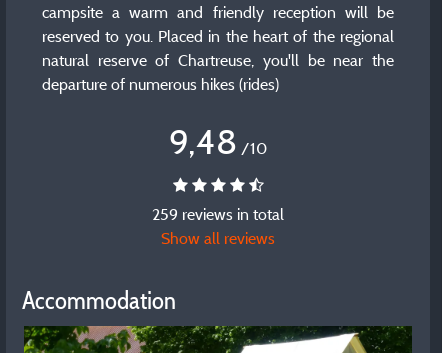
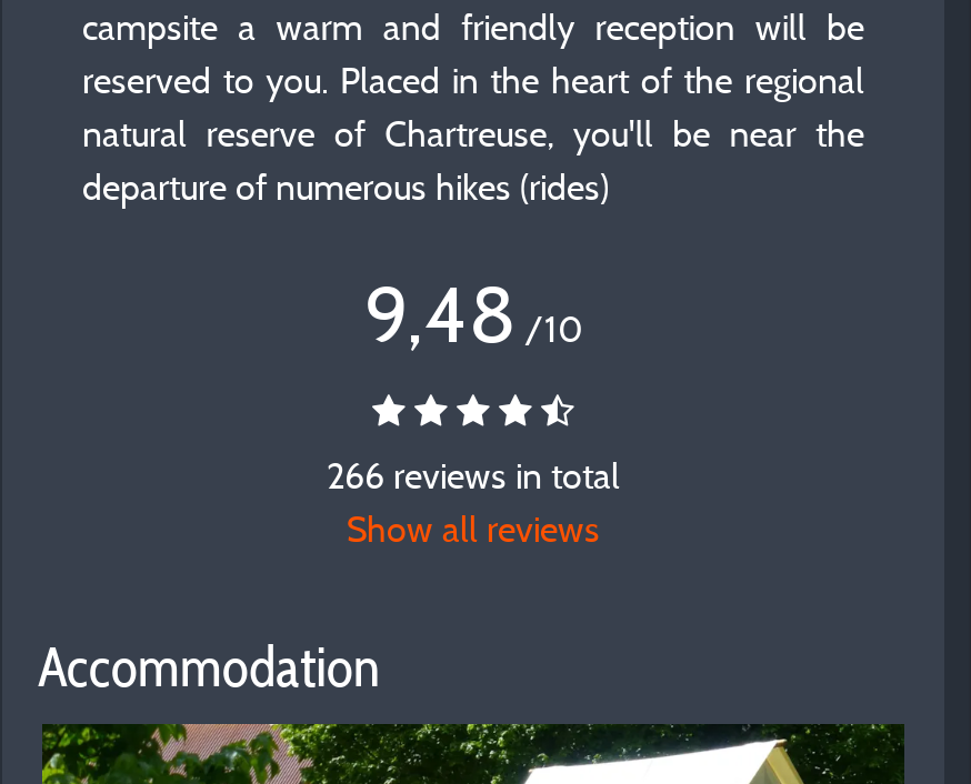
[152,204,284,224] 259 reviews in total -> [327,453,620,497] 266 reviews in total

